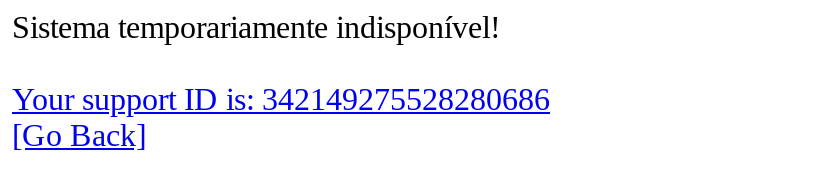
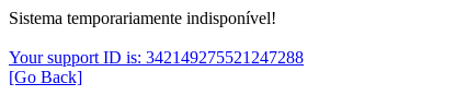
[12,82,550,116] Your support ID is: 342149275528280686 -> [9,48,304,67] Your support ID is: 342149275521247288

